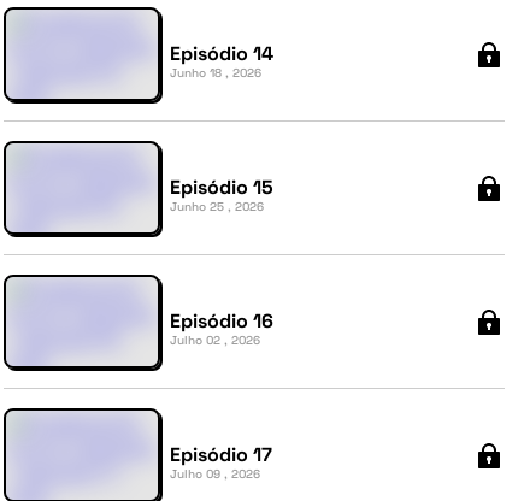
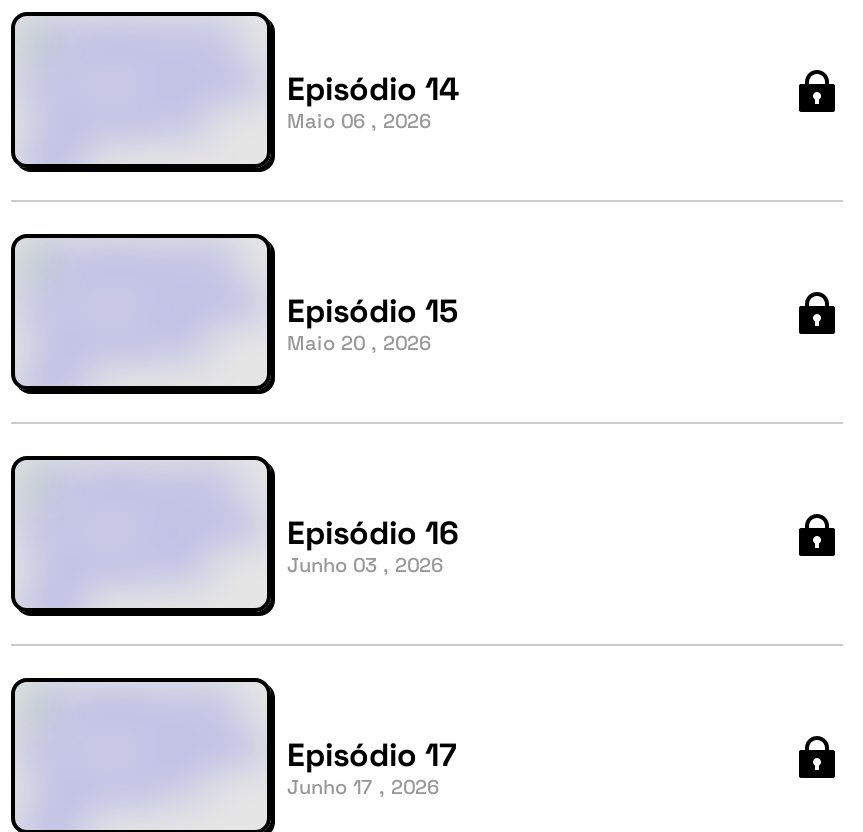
[170,65,261,81] Junho 18 , 2026 -> [287,108,431,134] Maio 06 , 2026
[170,199,264,214] Junho 25 , 2026 -> [287,330,431,356] Maio 20 , 2026
[170,332,260,348] Julho 02 , 2026 -> [287,552,443,578] Junho 03 , 2026
[170,466,260,482] Julho 09 , 2026 -> [287,774,439,800] Junho 17 , 2026

